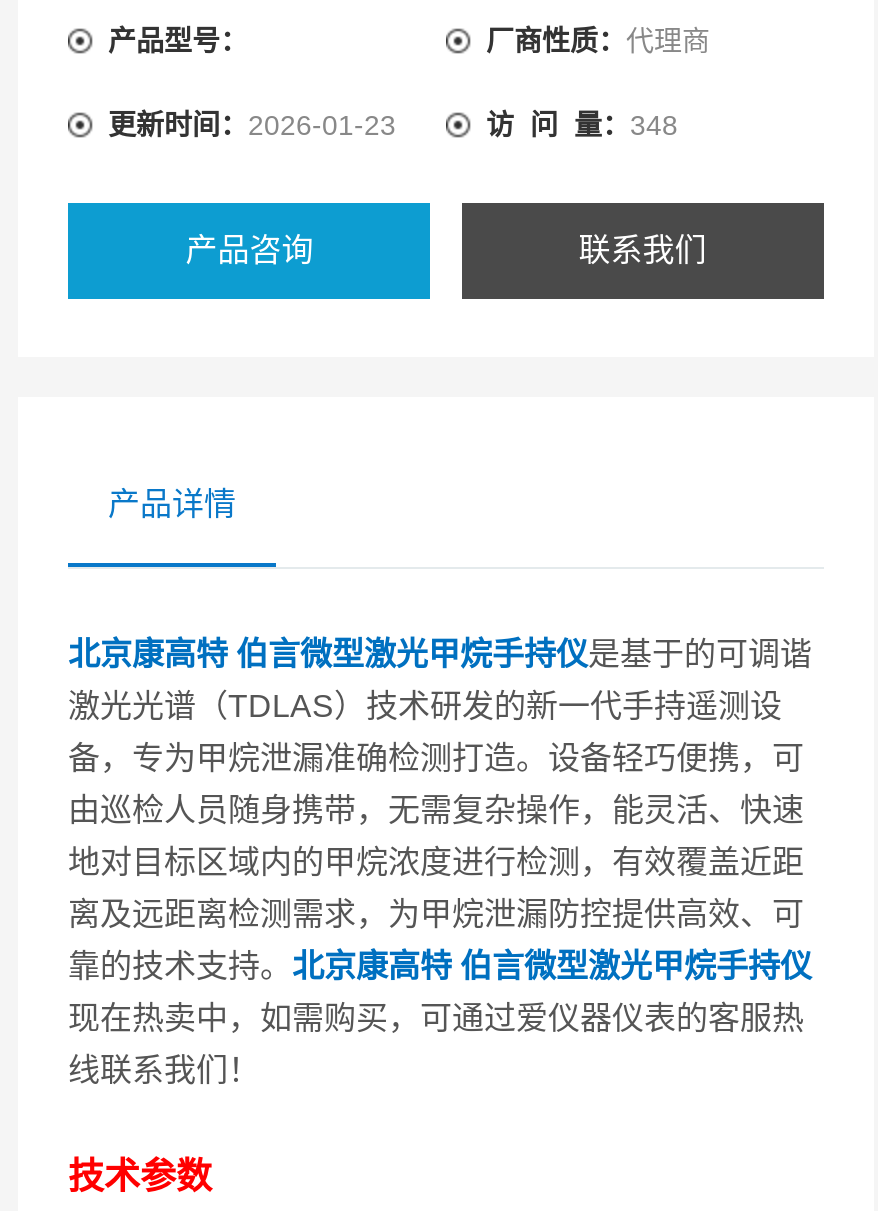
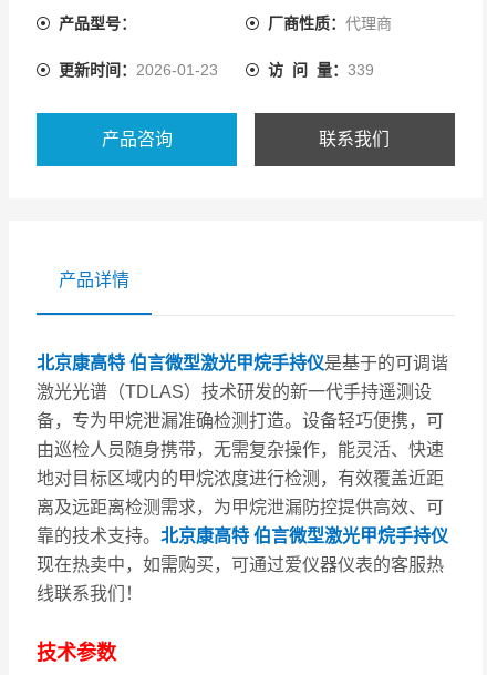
[486,109,678,141] 访 问 量：348 -> [268,61,374,79] 访 问 量：339

